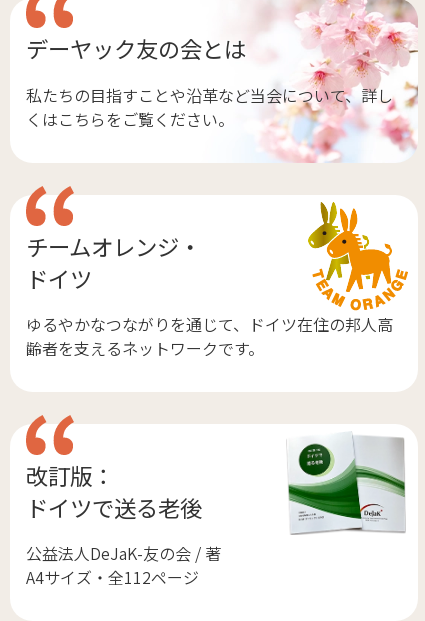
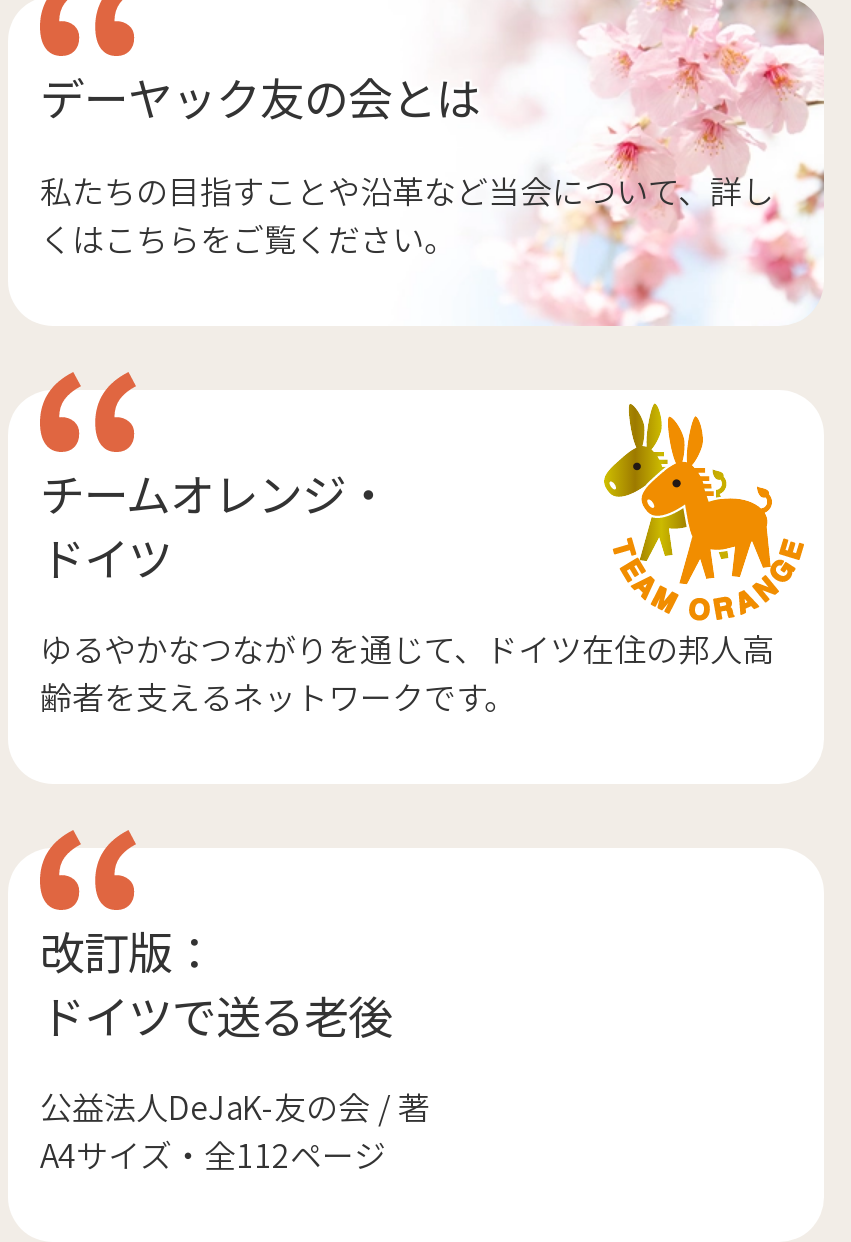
[287,435,406,535] [image] -> none

